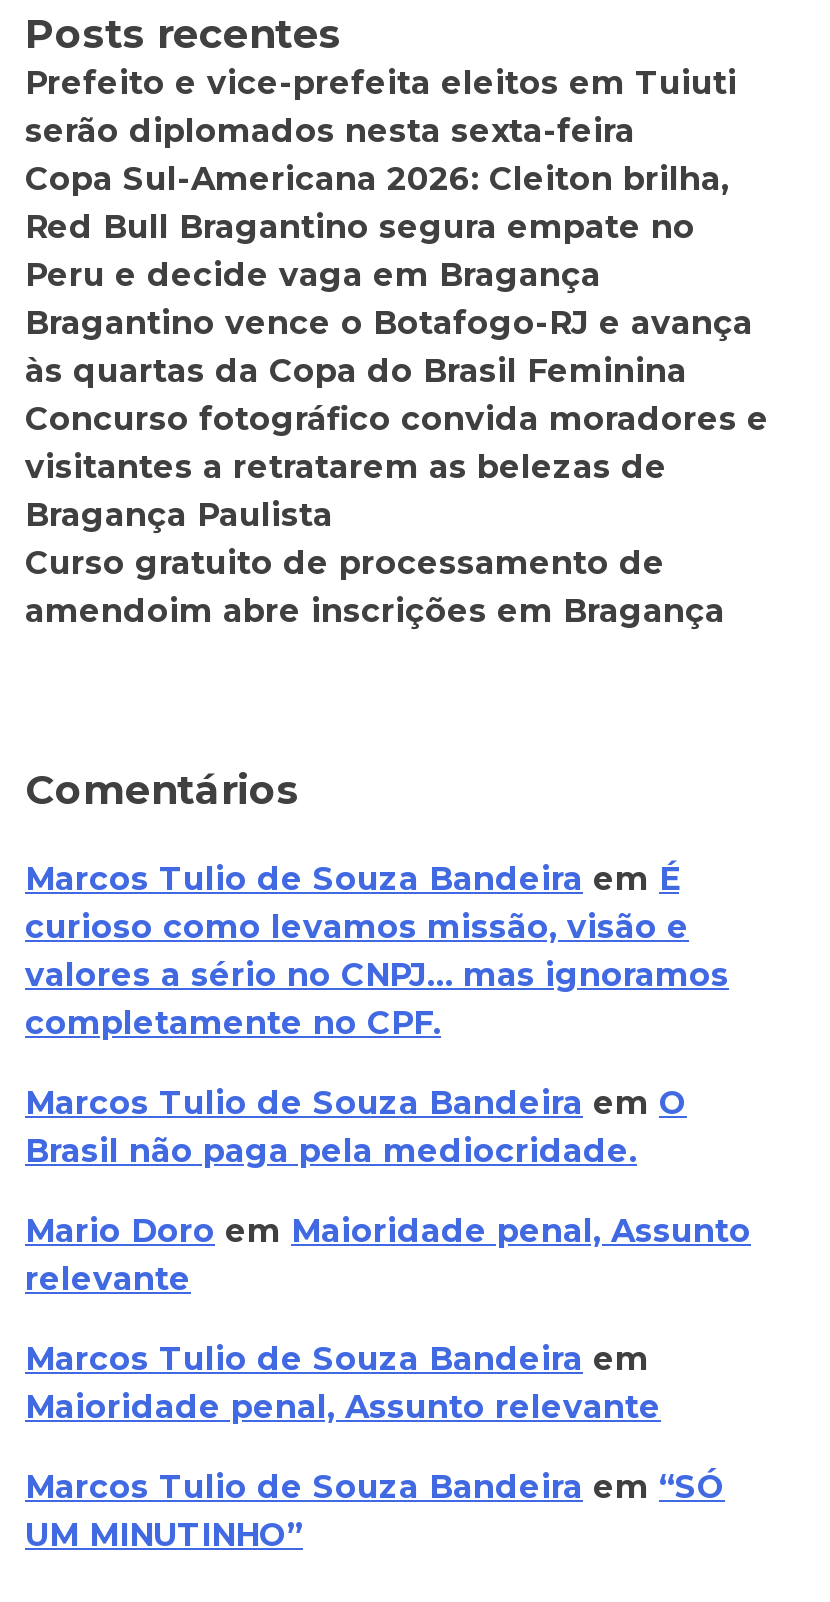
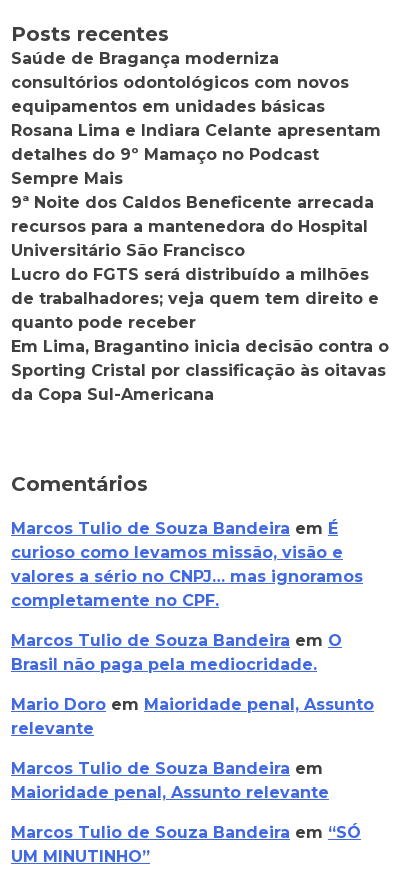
[25,64,769,630] Prefeito e vice-prefeita eleitos em Tuiuti | serão diplomados nesta sexta-feira | Copa Sul-Americana 2026: Cleiton brilha, | Red Bull Bragantino segura empate no | Peru e decide vaga em Bragança | Bragantino vence o Botafogo-RJ e avança | às quartas da Copa do Brasil Feminina | Concurso fotográfico convida moradores e | visitantes a retratarem as belezas de | Bragança Paulista | Curso gratuito de processamento de | amendoim abre inscrições em Bragança -> [11,49,389,404] Saúde de Bragança moderniza | consultórios odontológicos com novos | equipamentos em unidades básicas | Rosana Lima e Indiara Celante apresentam | detalhes do 9º Mamaço no Podcast | Sempre Mais | 9ª Noite dos Caldos Beneficente arrecada | recursos para a mantenedora do Hospital | Universitário São Francisco | Lucro do FGTS será distribuído a milhões | de trabalhadores; veja quem tem direito e | quanto pode receber | Em Lima, Bragantino inicia decisão contra o | Sporting Cristal por classificação às oitavas | da Copa Sul-Americana

